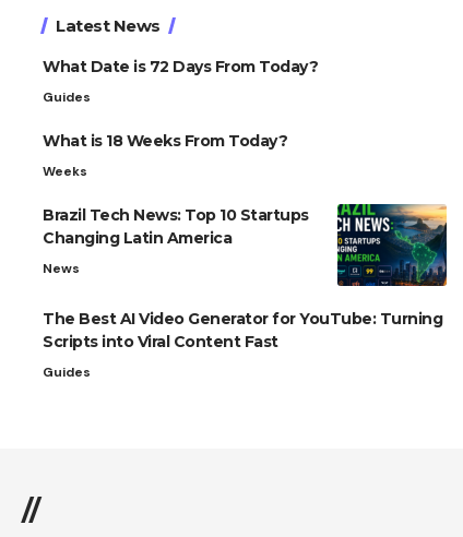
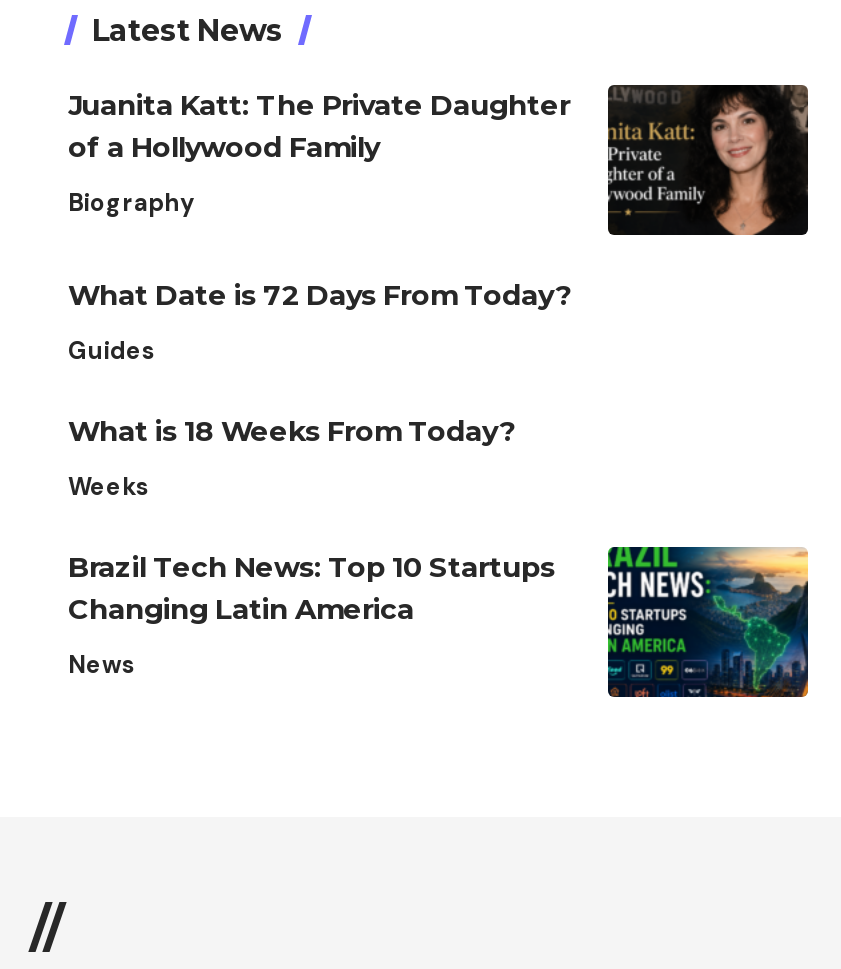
none -> [68,83,810,237] [image] | Juanita Katt: The Private Daughter | of a Hollywood Family | Biography
moved [43,56,449,288] -> [68,276,812,701]: [image] | What Date is 72 Days From Today? | Guides | What is 18 Weeks From Today? | Weeks | Brazil Tech News: Top 10 Startups | Changing Latin America | News
[43,308,442,380] The Best AI Video Generator for YouTube: Turning | Scripts into Viral Content Fast | Guides -> none

